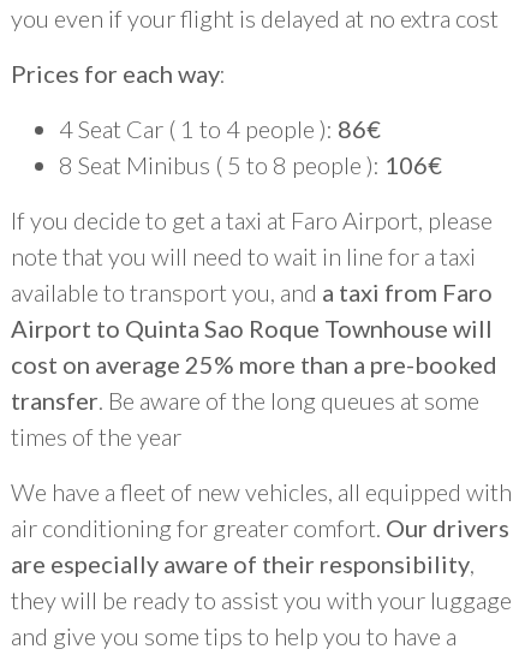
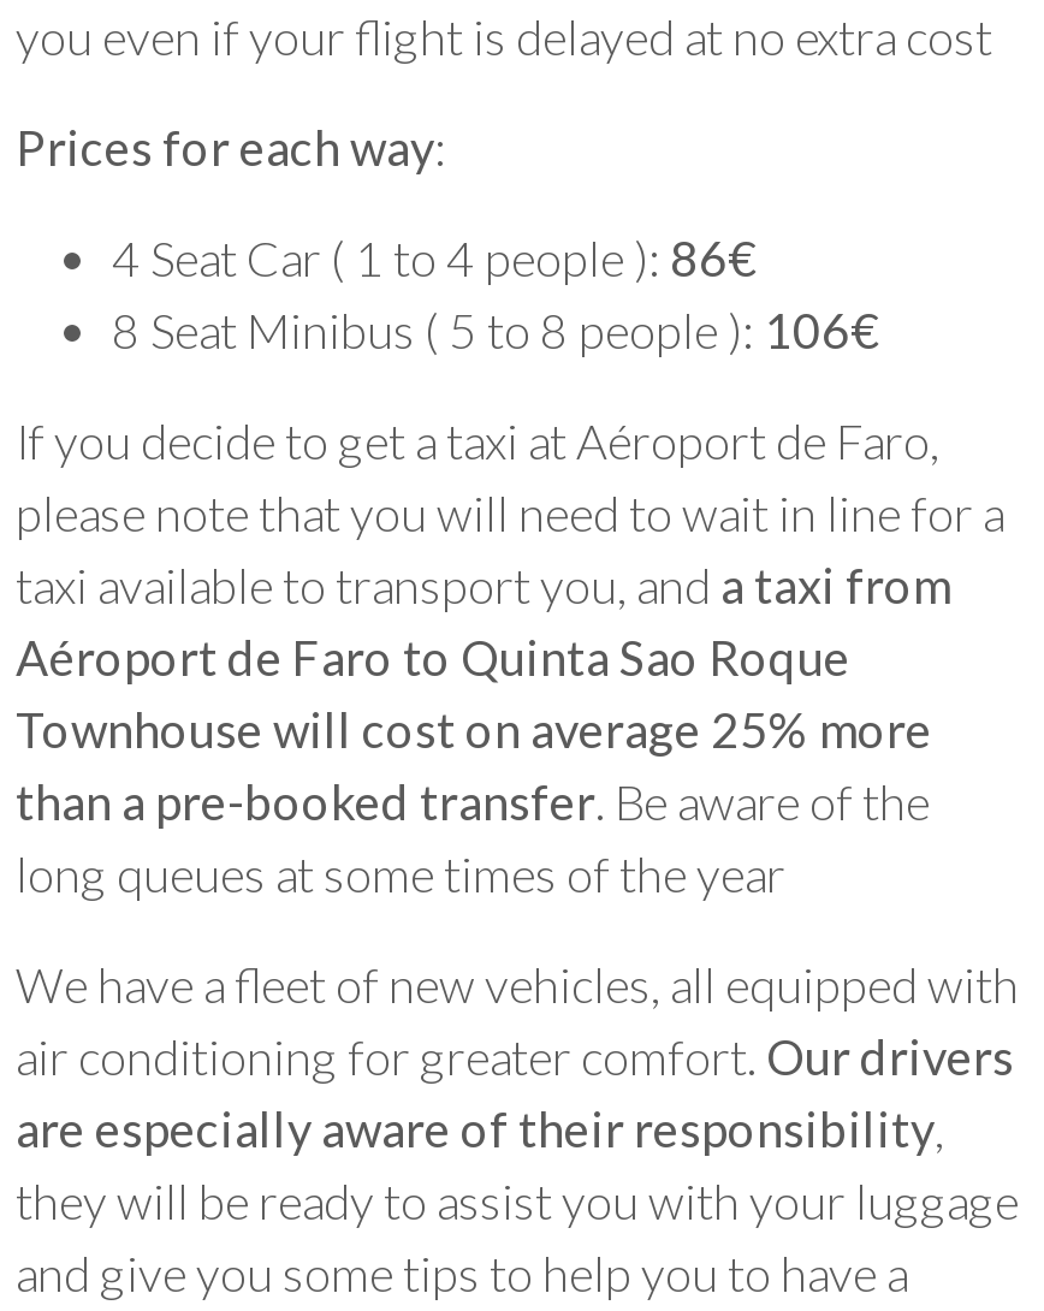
[11,206,497,451] If you decide to get a taxi at Faro Airport, please | note that you will need to wait in line for a taxi | available to transport you, and a taxi from Faro | Airport to Quinta Sao Roque Townhouse will | cost on average 25% more than a pre-booked | transfer. Be aware of the long queues at some | times of the year -> [16,412,1004,903] If you decide to get a taxi at Aéroport de Faro, | please note that you will need to wait in line for a | taxi available to transport you, and a taxi from | Aéroport de Faro to Quinta Sao Roque | Townhouse will cost on average 25% more | than a pre-booked transfer. Be aware of the | long queues at some times of the year

